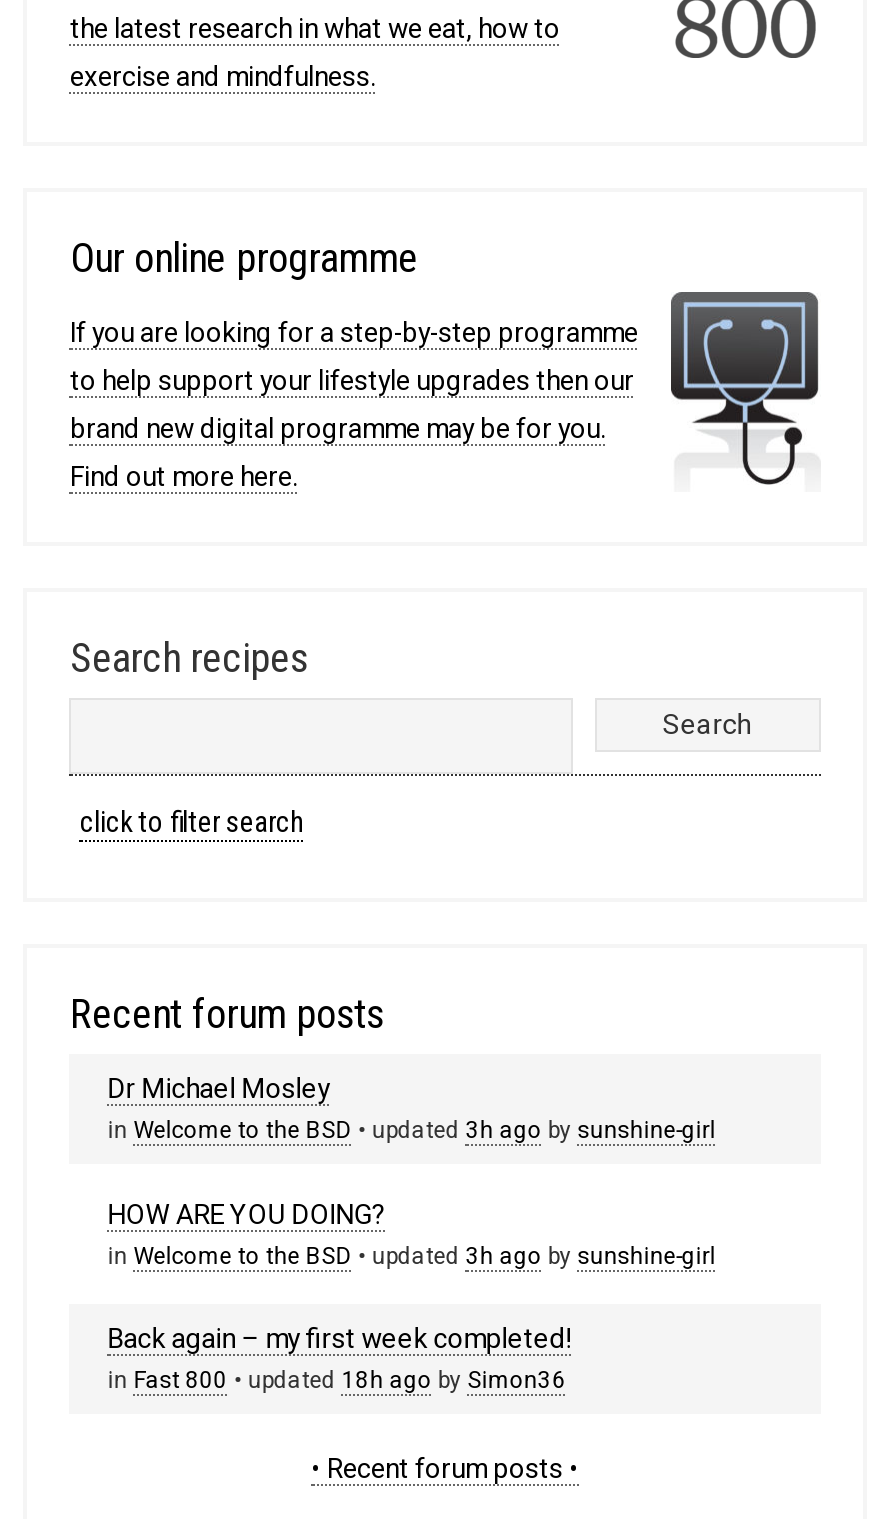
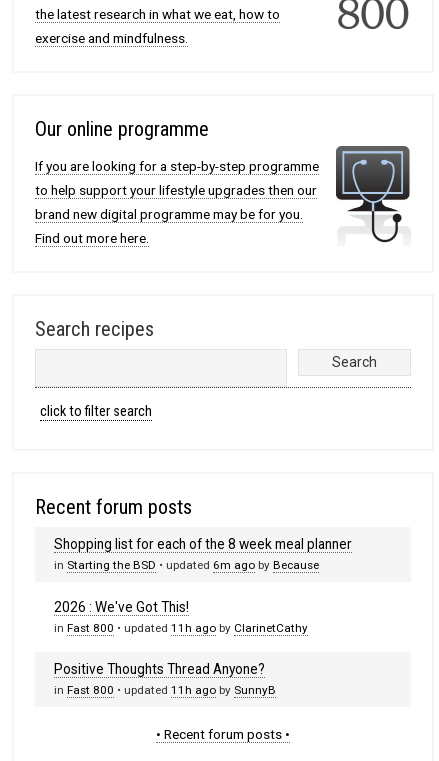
[107,1073,715,1145] Dr Michael Mosley | in Welcome to the BSD • updated 3h ago by sunshine-girl -> [54,536,352,572] Shopping list for each of the 8 week meal planner | in Starting the BSD • updated 6m ago by Because
[107,1198,715,1270] HOW ARE YOU DOING? | in Welcome to the BSD • updated 3h ago by sunshine-girl -> [54,599,308,635] 2026 : We've Got This! | in Fast 800 • updated 11h ago by ClarinetCathy
[107,1323,571,1395] Back again – my first week completed! | in Fast 800 • updated 18h ago by Simon36 -> [54,661,276,697] Positive Thoughts Thread Anyone? | in Fast 800 • updated 11h ago by SunnyB

